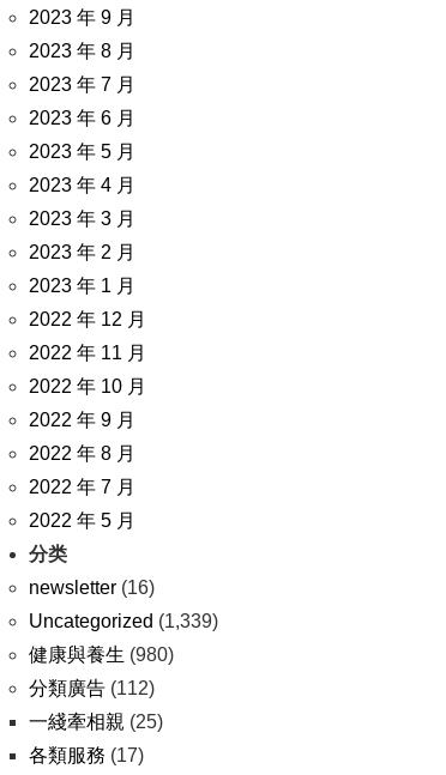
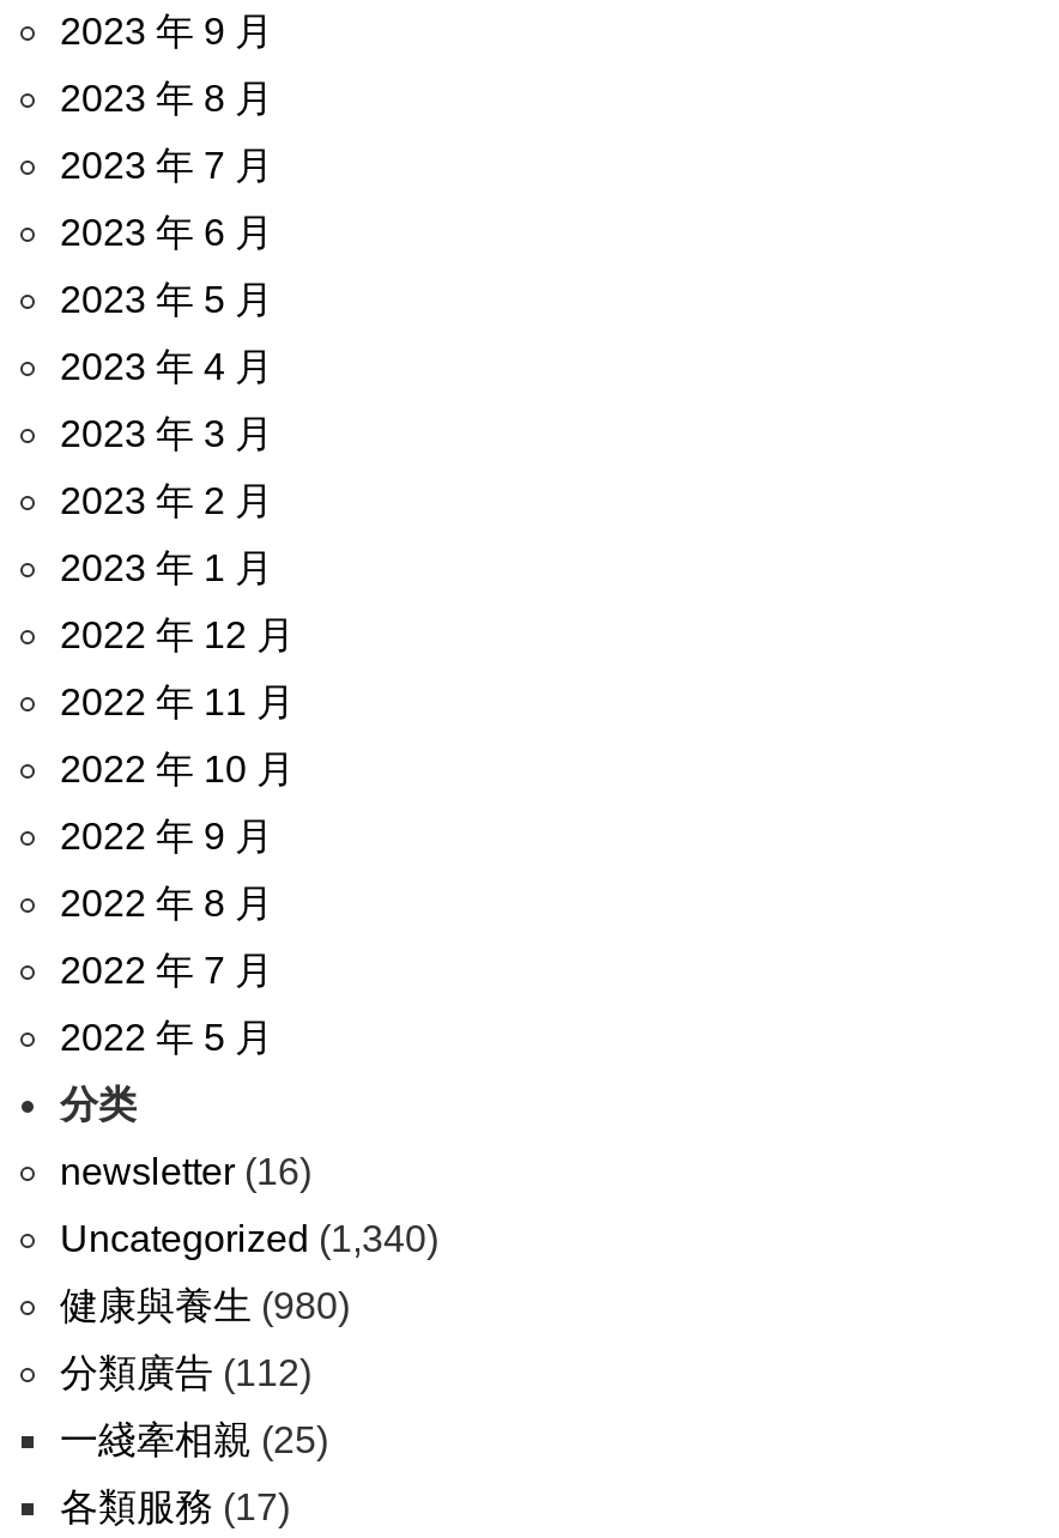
[29,611,218,631] Uncategorized (1,339) -> [60,1218,438,1259] Uncategorized (1,340)

